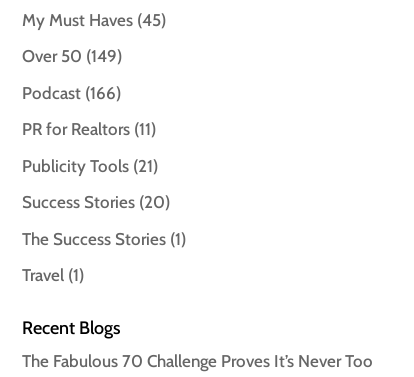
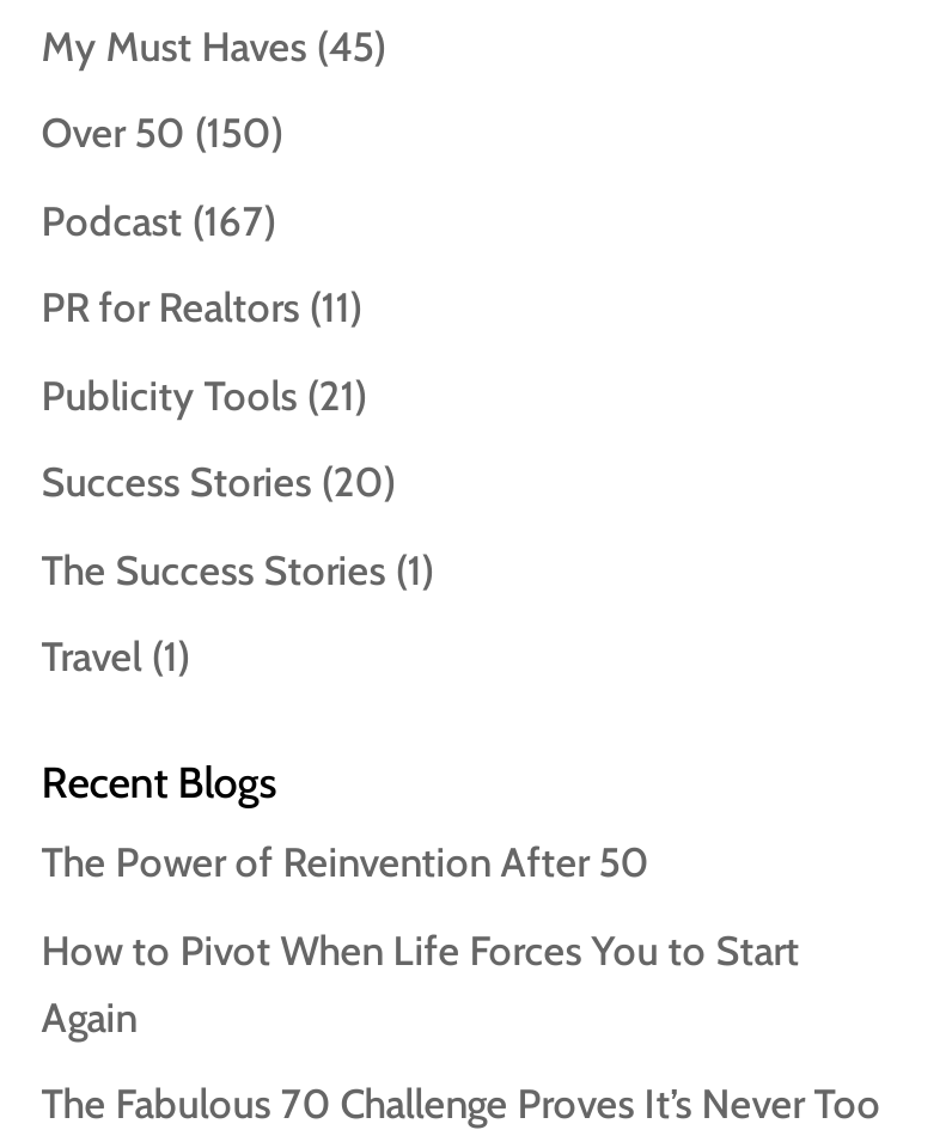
[22,46,122,66] Over 50 (149) -> [41,110,283,158] Over 50 (150)
[22,83,121,103] Podcast (166) -> [41,197,276,245] Podcast (167)
none -> [41,839,800,1041] The Power of Reinvention After 50 | How to Pivot When Life Forces You to Start | Again

